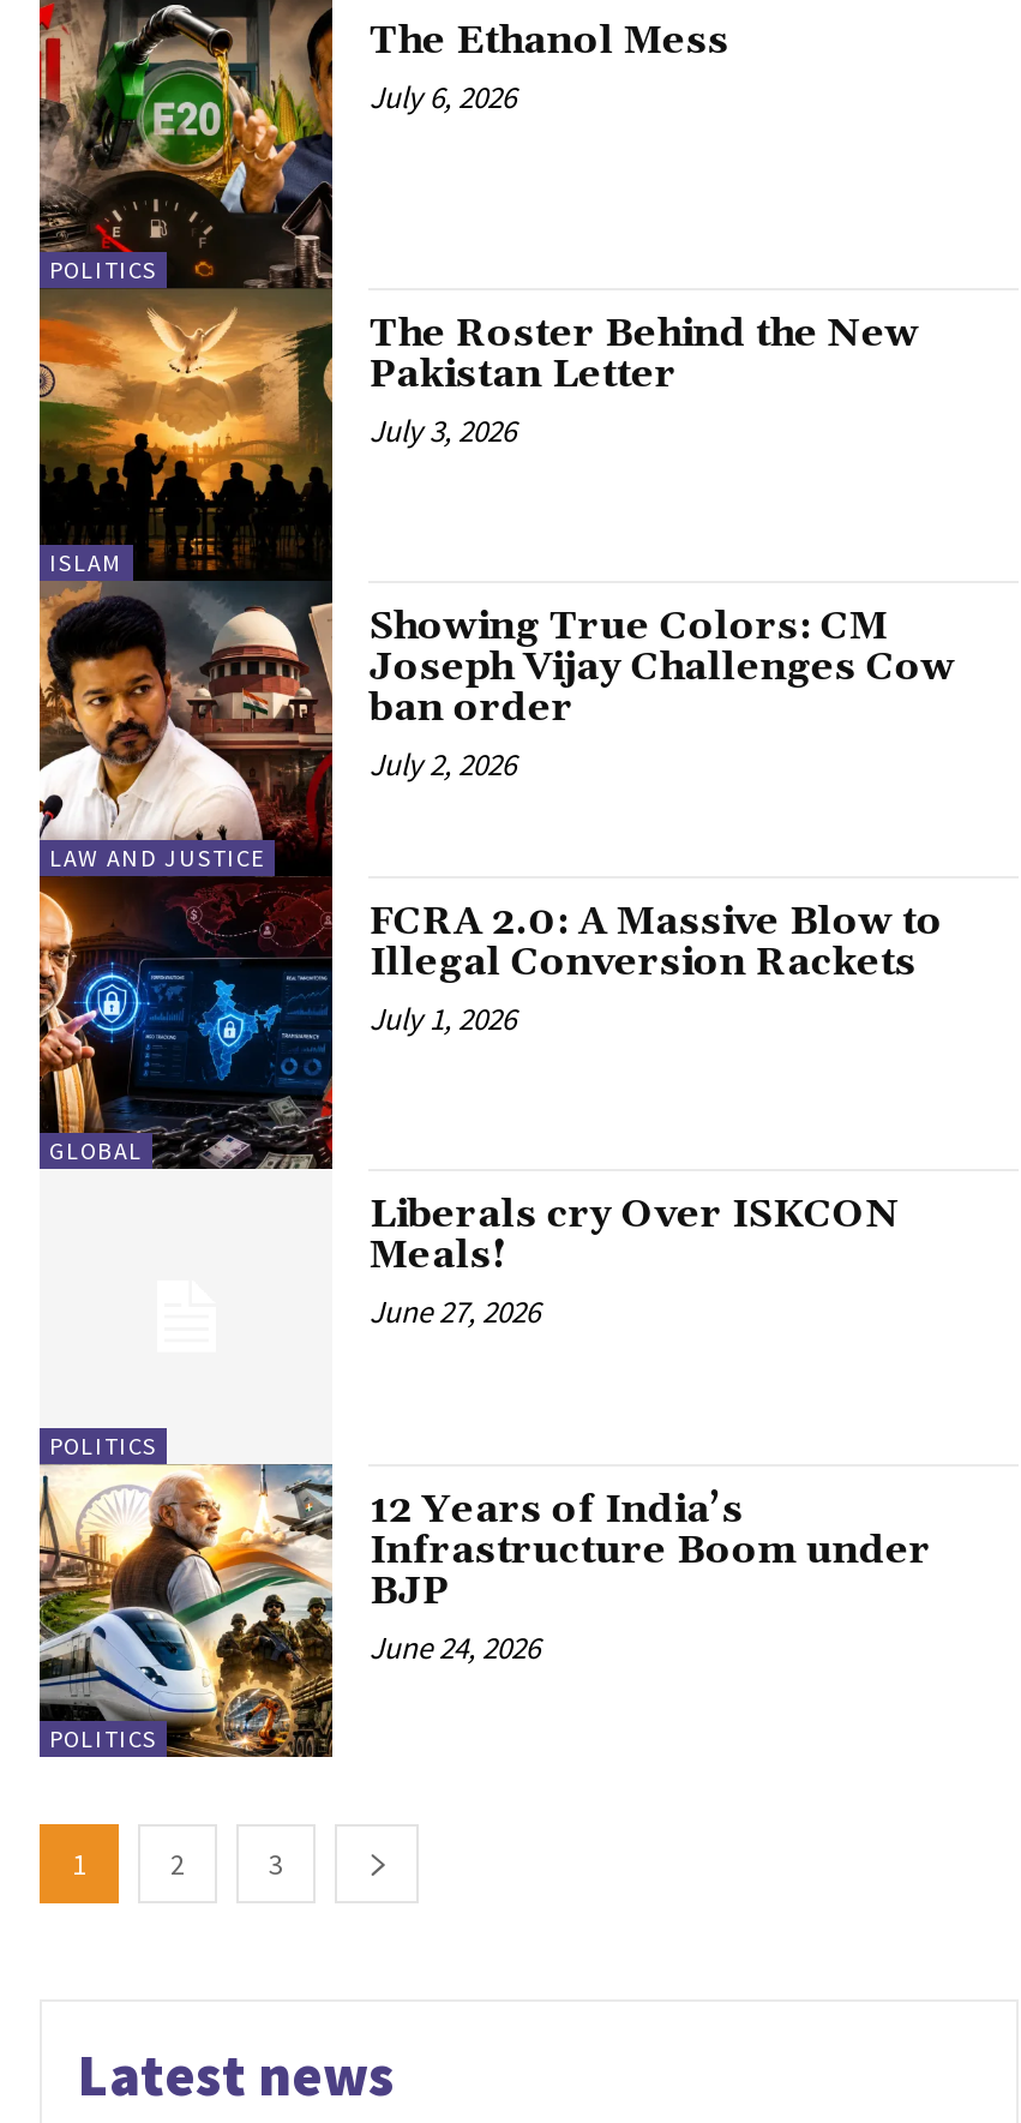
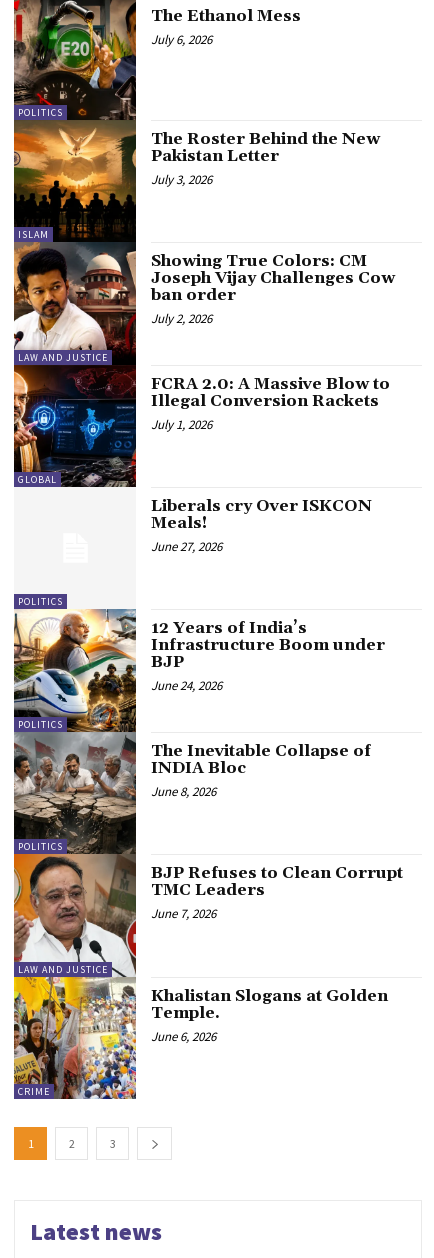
none -> [13,732,137,1100] [image] | POLITICS
none -> [18,962,108,975] LAW AND JUSTICE
none -> [18,1085,50,1098] CRIME
none -> [151,741,371,800] The Inevitable Collapse of | INDIA Bloc | June 8, 2026
none -> [151,863,403,922] BJP Refuses to Clean Corrupt | TMC Leaders | June 7, 2026
none -> [151,985,388,1044] Khalistan Slogans at Golden | Temple. | June 6, 2026

